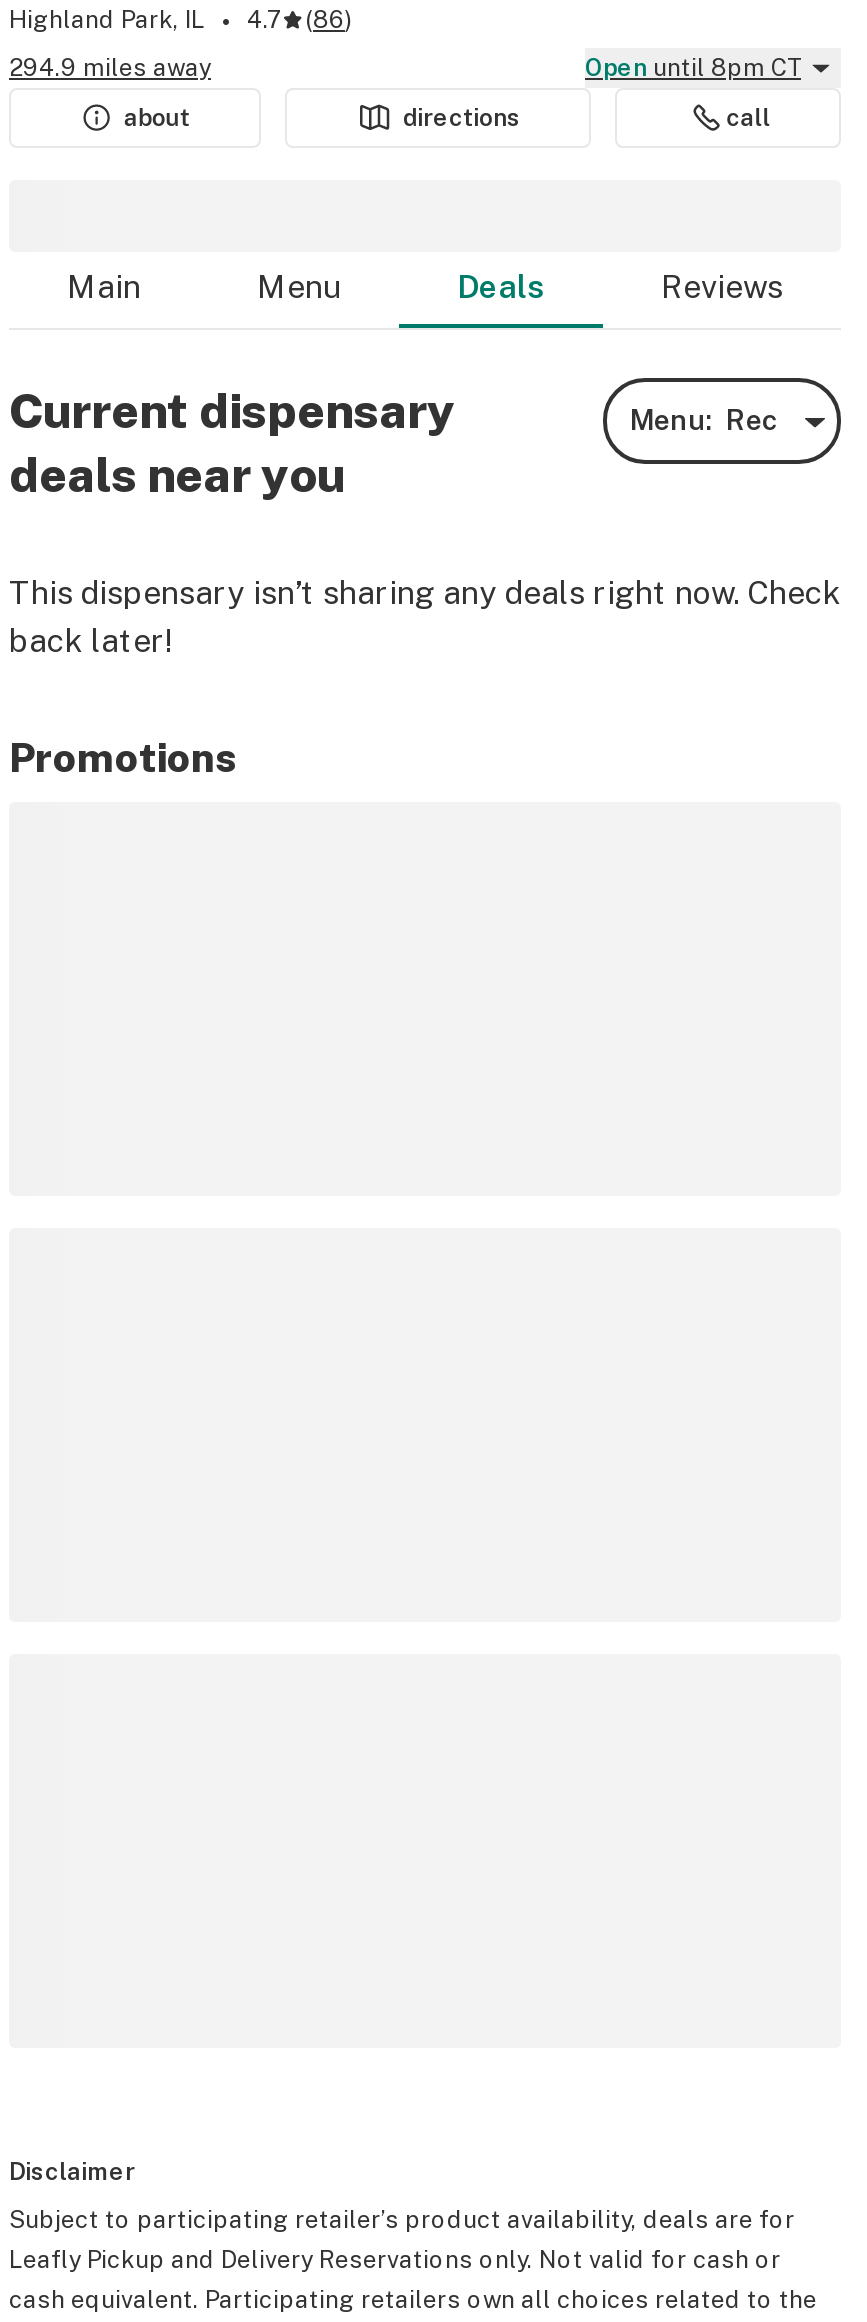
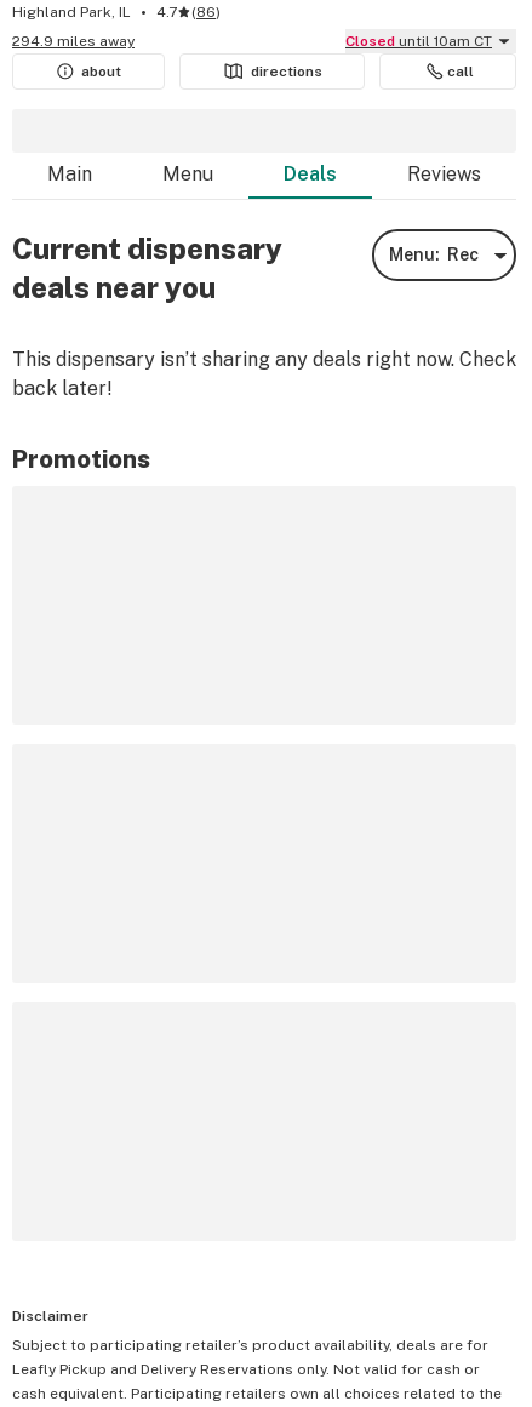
[603,54,801,82] Open until 8pm CT -> [355,33,492,50] Closed until 10am CT

